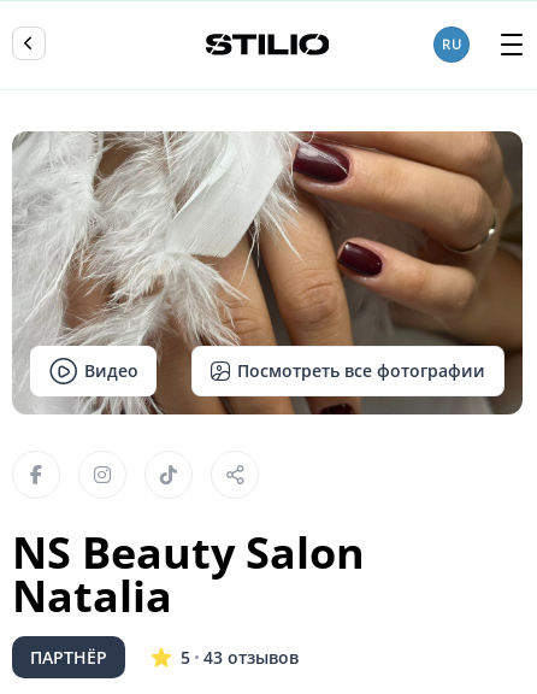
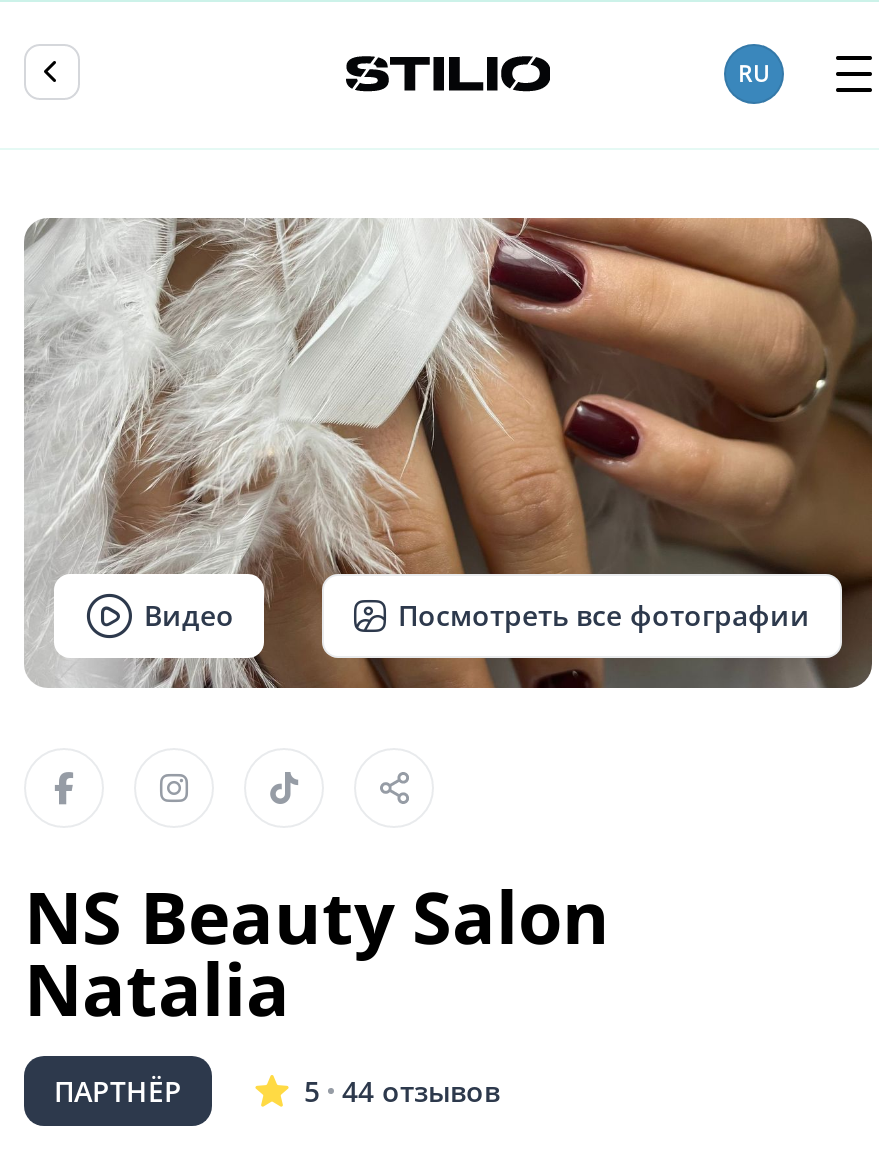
[181,646,299,669] 5 43 отзывов -> [304,1072,500,1110] 5 44 отзывов

